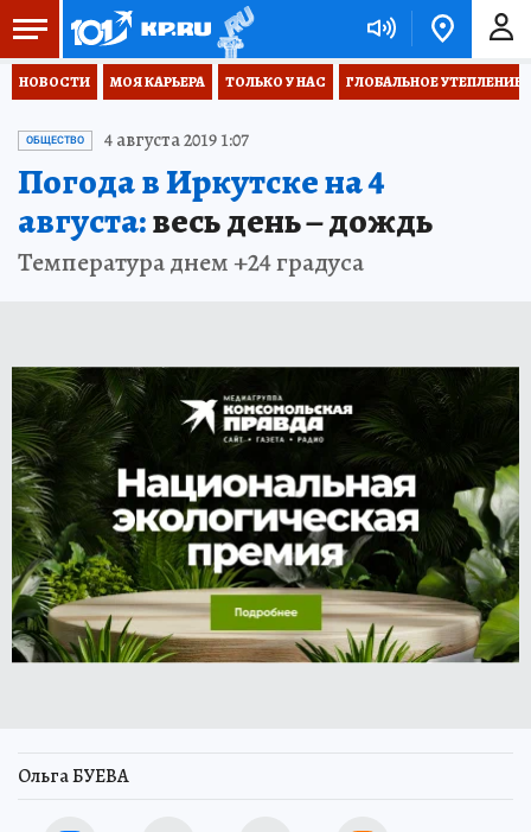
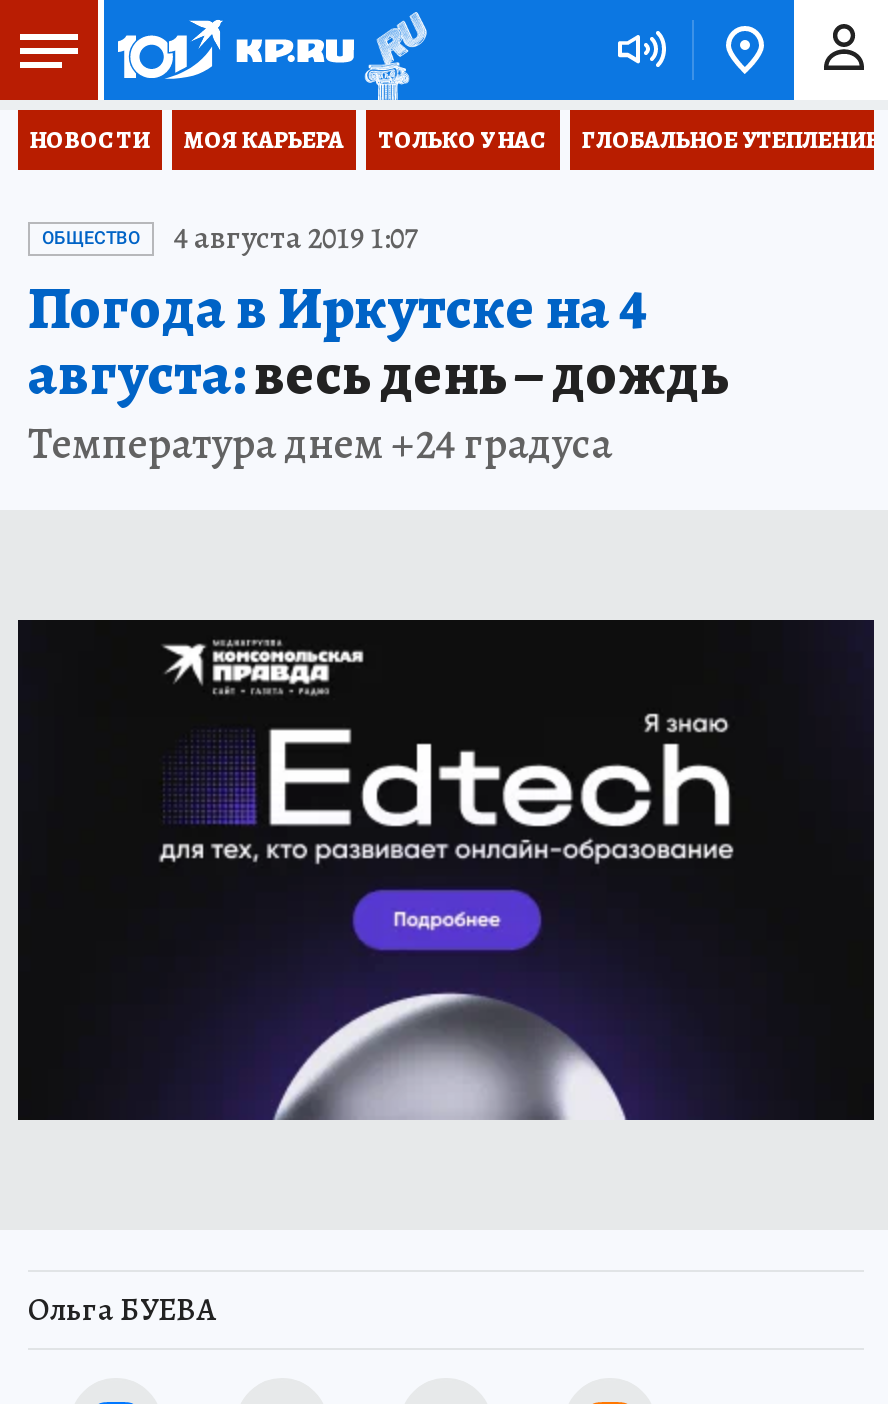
[11,367,520,663] [image] -> [16,620,876,1122] [image]

